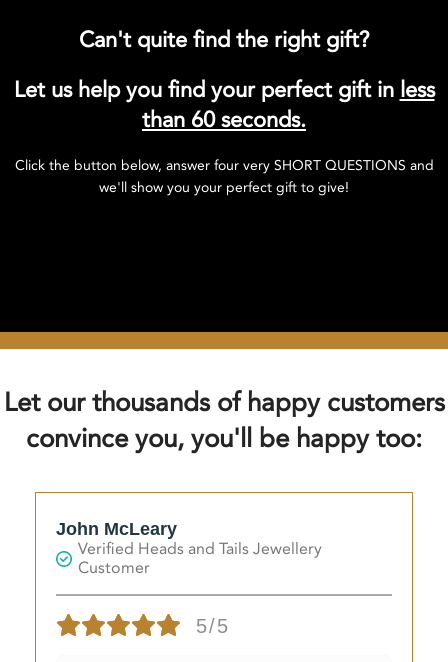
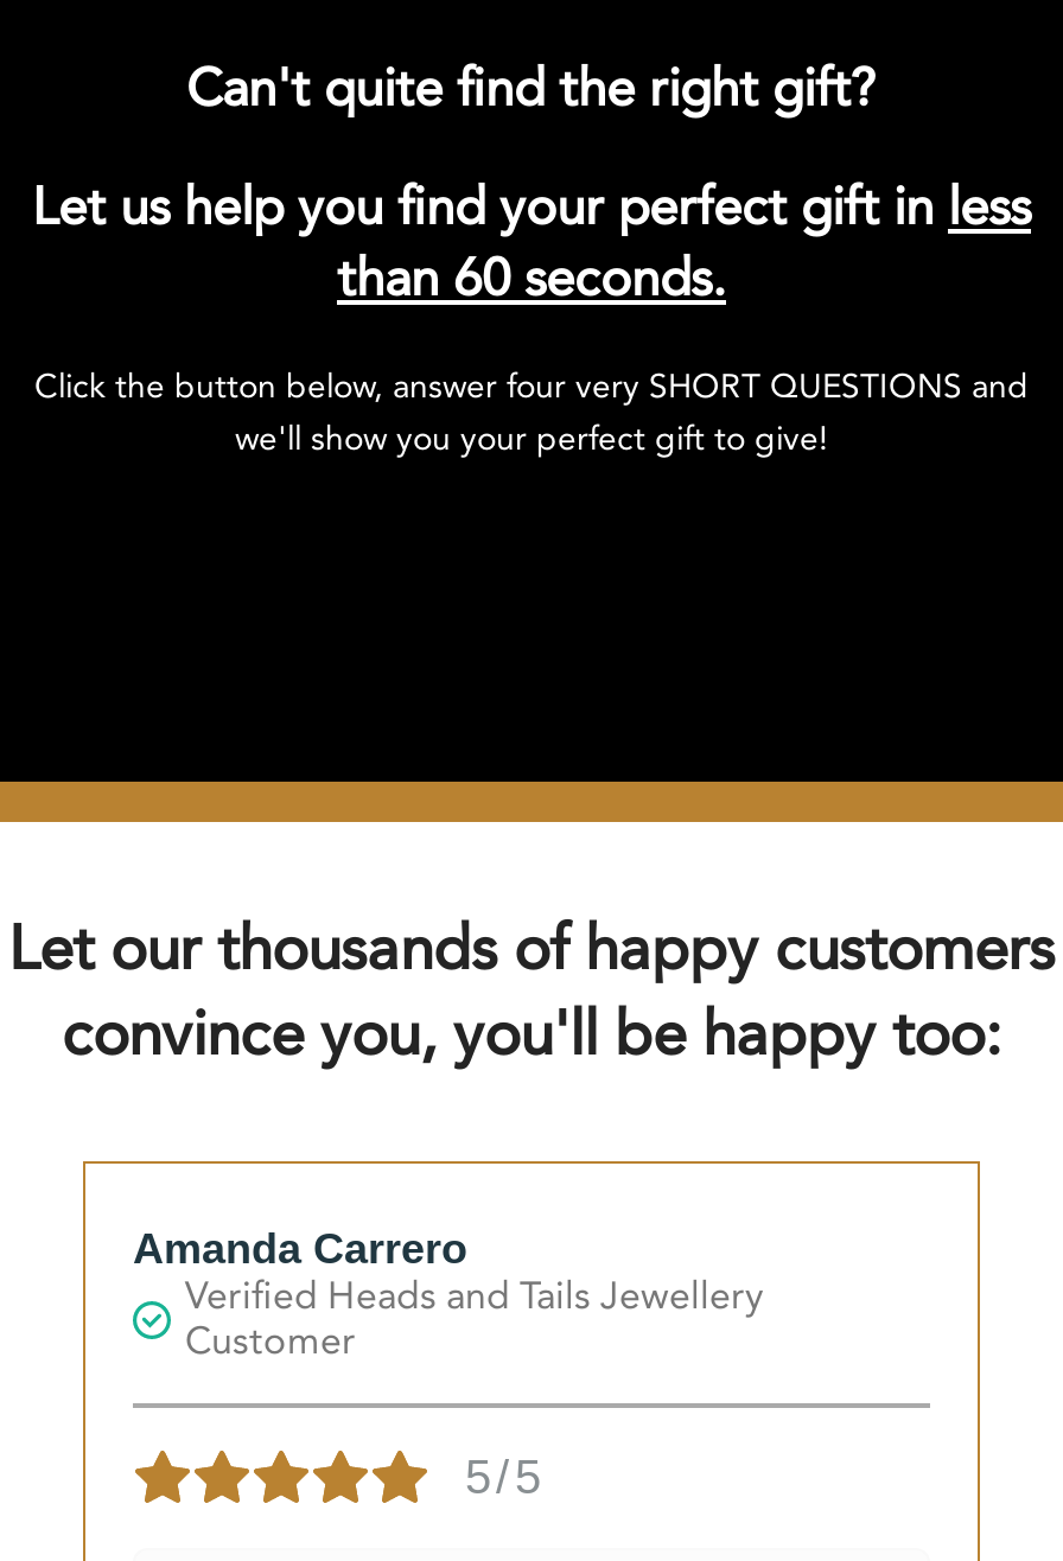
[56,519,177,539] John McLeary -> [133,1226,467,1273] Amanda Carrero

